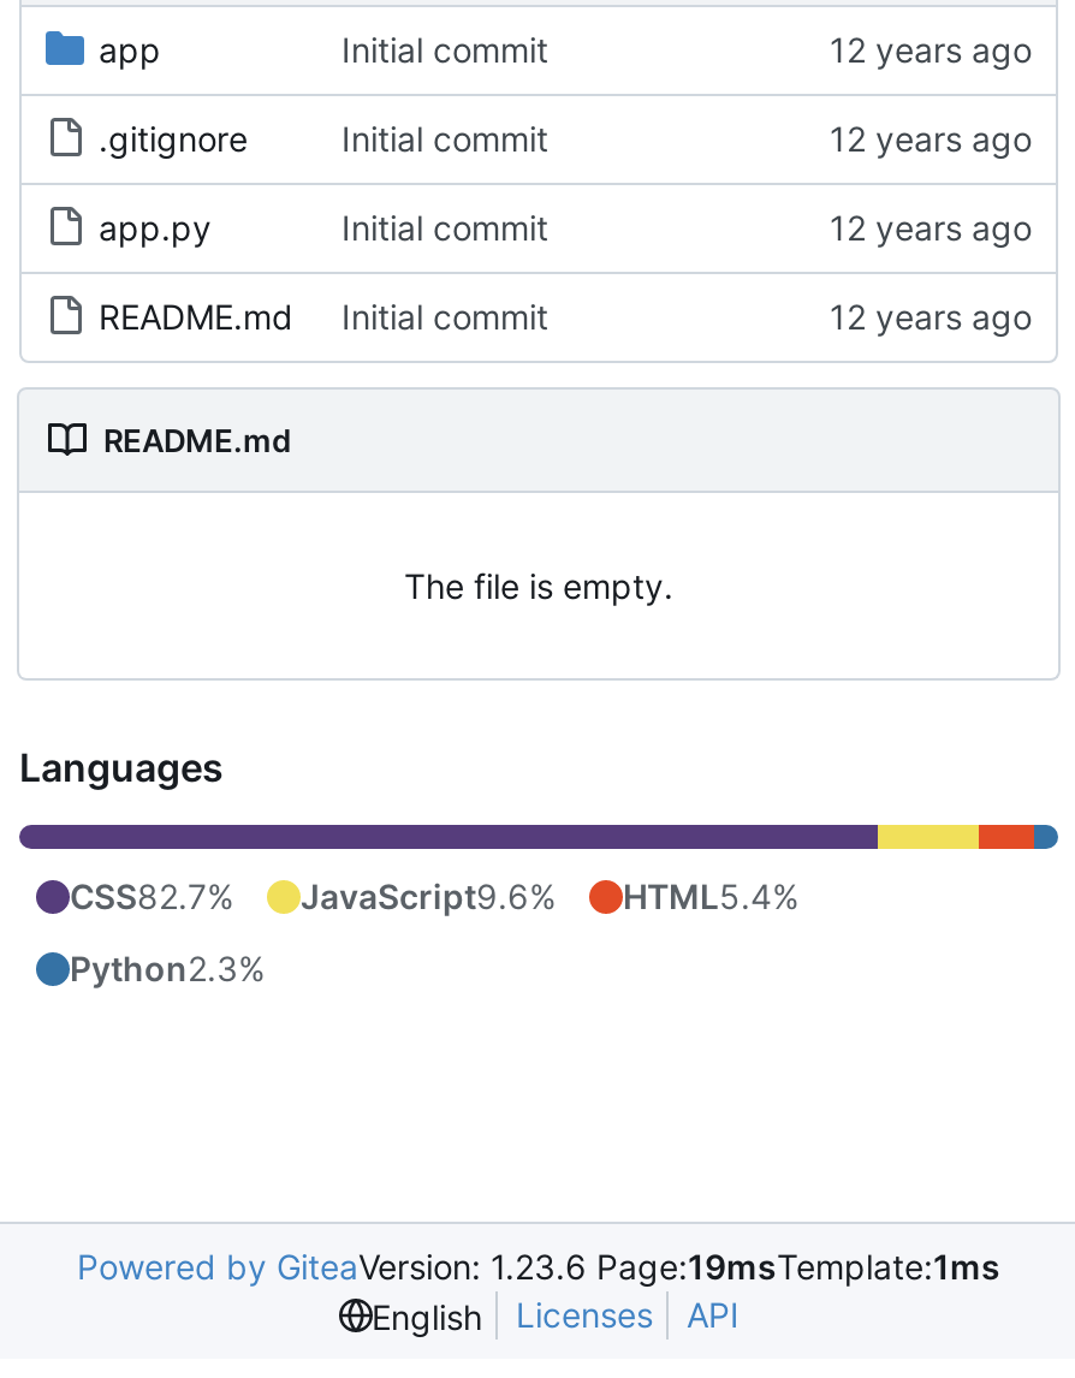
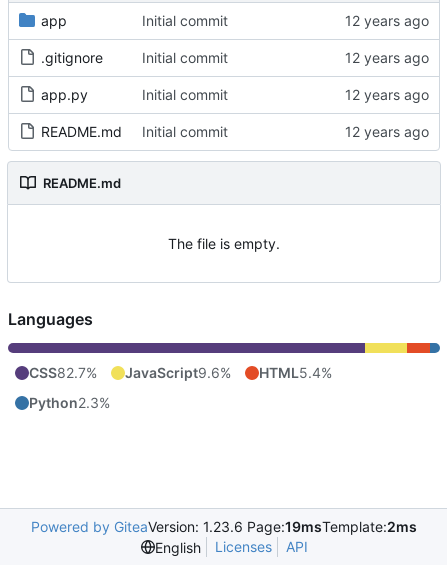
[77,1246,1000,1287] Powered by GiteaVersion: 1.23.6 Page:19msTemplate:1ms -> [31,518,417,535] Powered by GiteaVersion: 1.23.6 Page:19msTemplate:2ms

